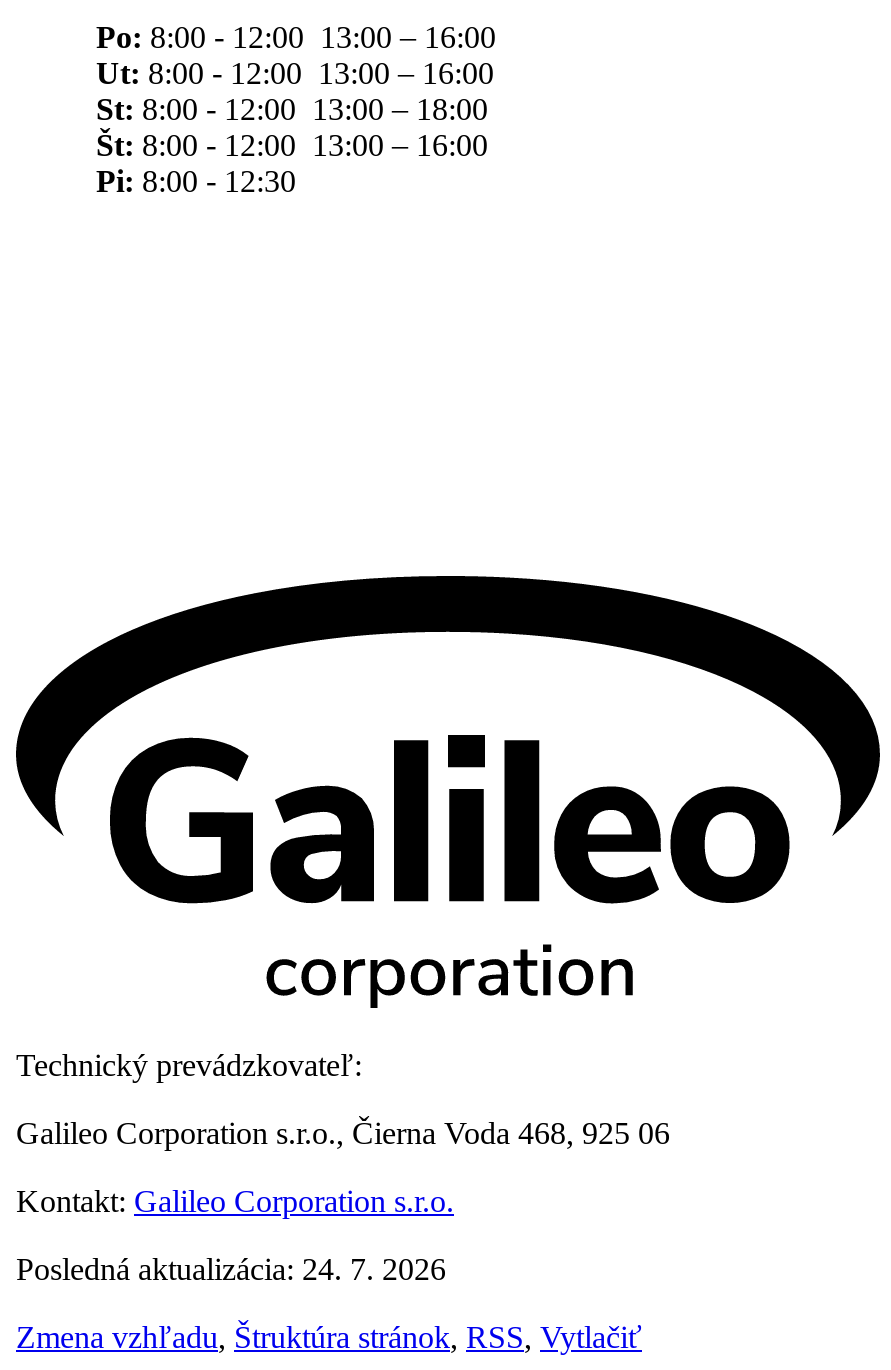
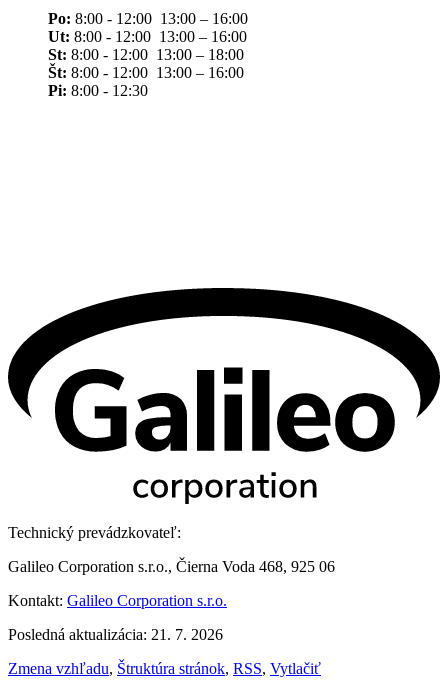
[16,1252,446,1286] Posledná aktualizácia: 24. 7. 2026 -> [8,626,223,643] Posledná aktualizácia: 21. 7. 2026

